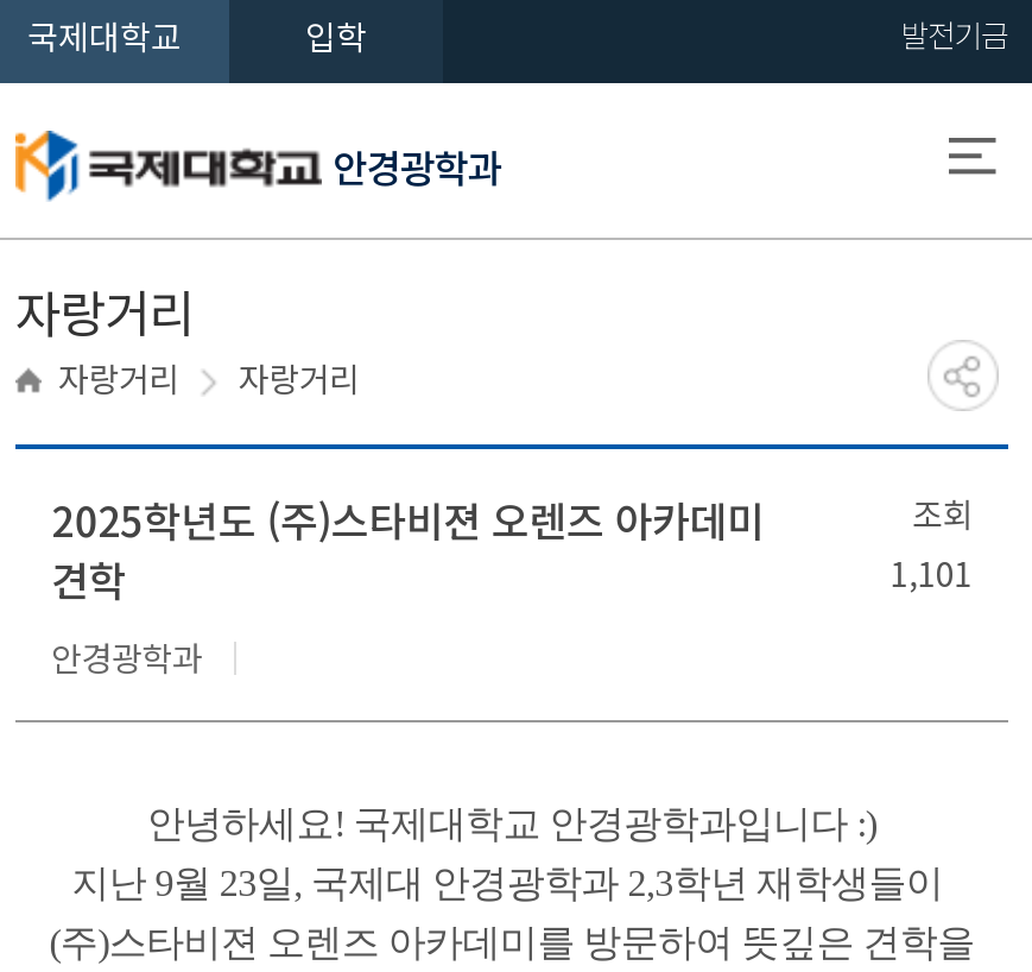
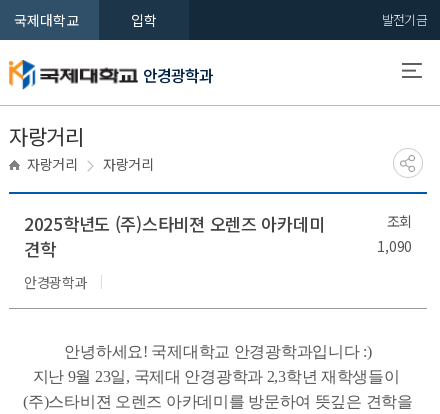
[890,549,973,597] 1,101 -> [377,236,412,256] 1,090

